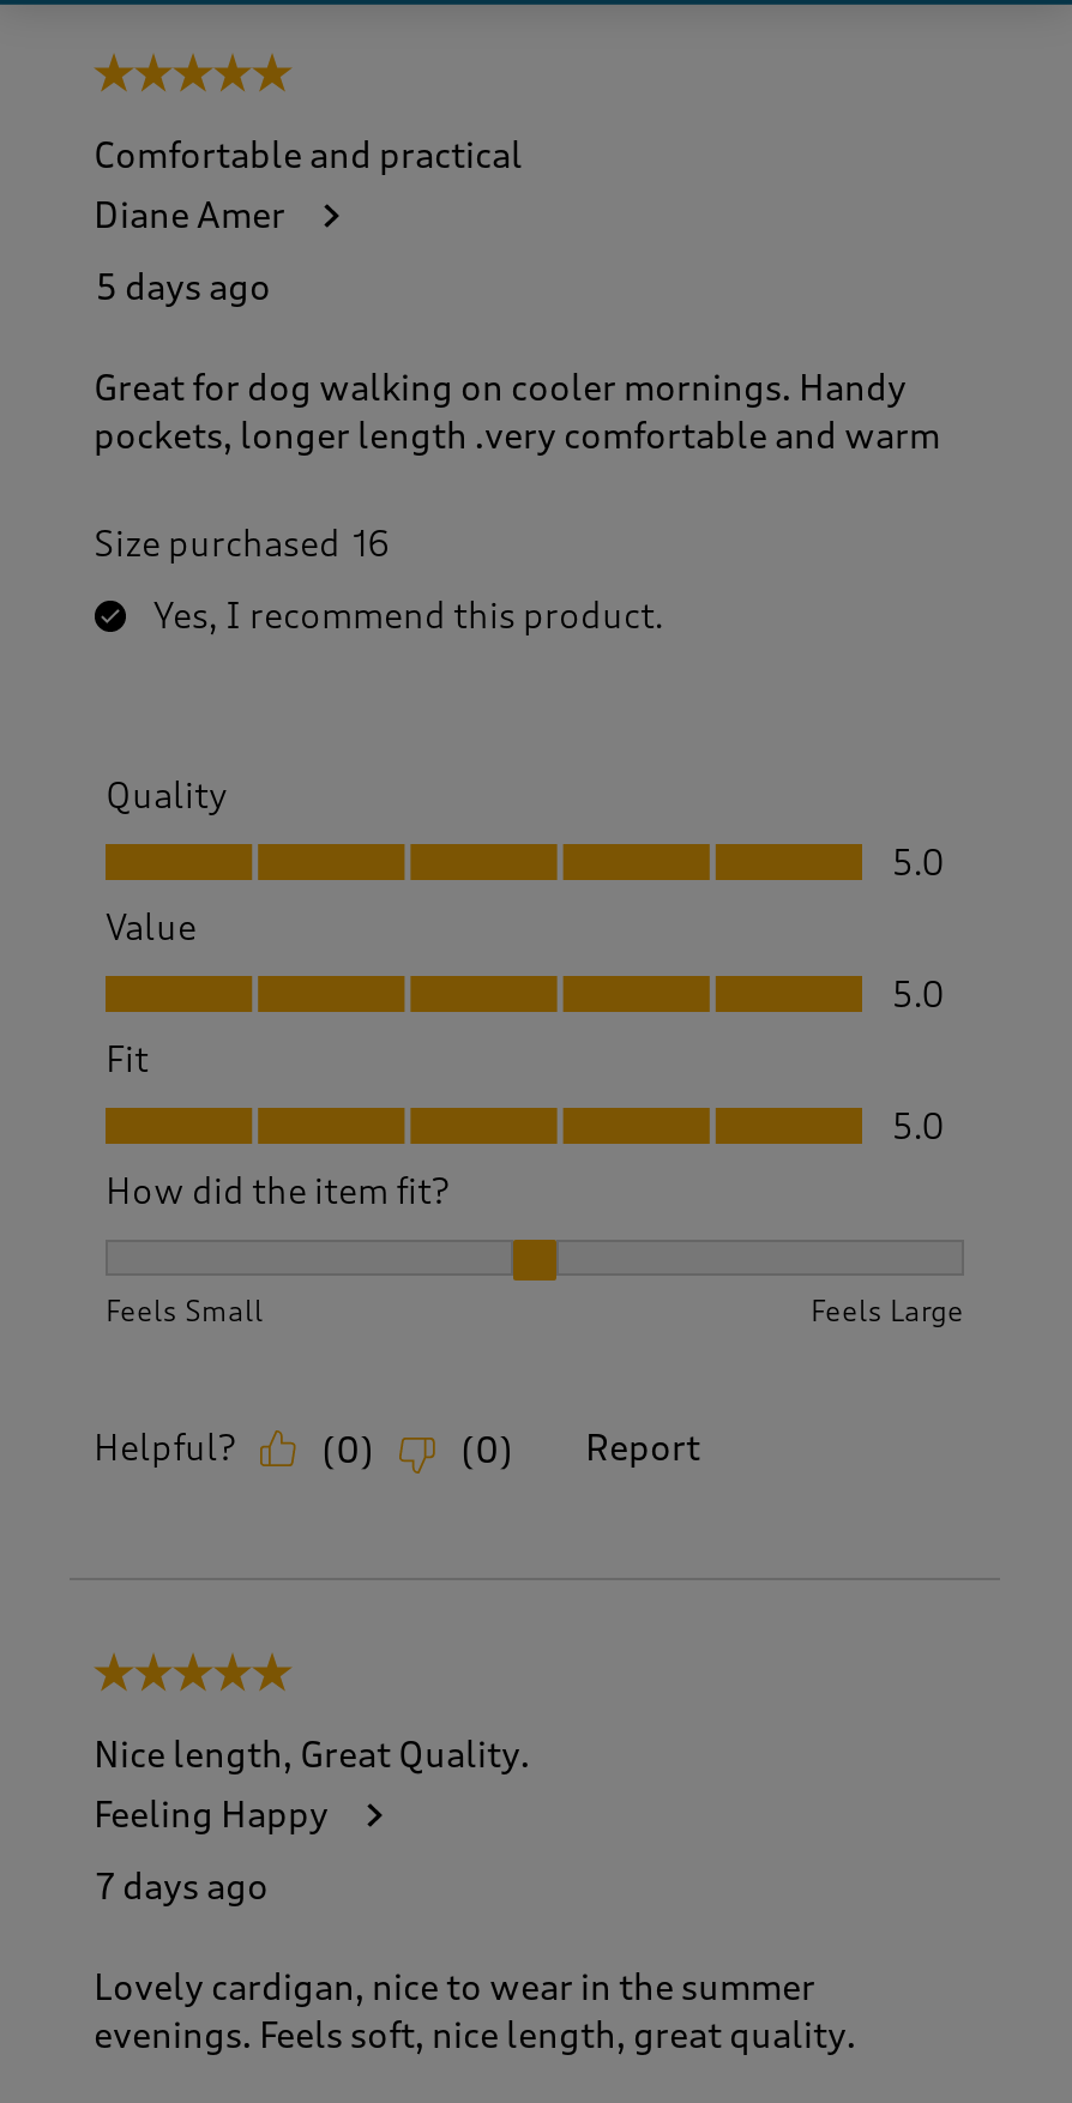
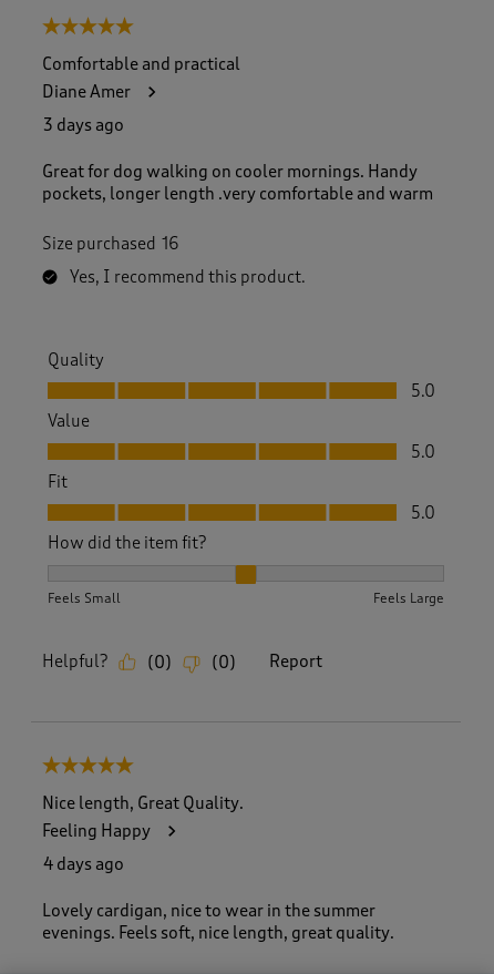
[96,266,271,309] 5 days ago -> [43,115,124,135] 3 days ago
[96,1865,269,1908] 7 days ago -> [43,854,124,874] 4 days ago

